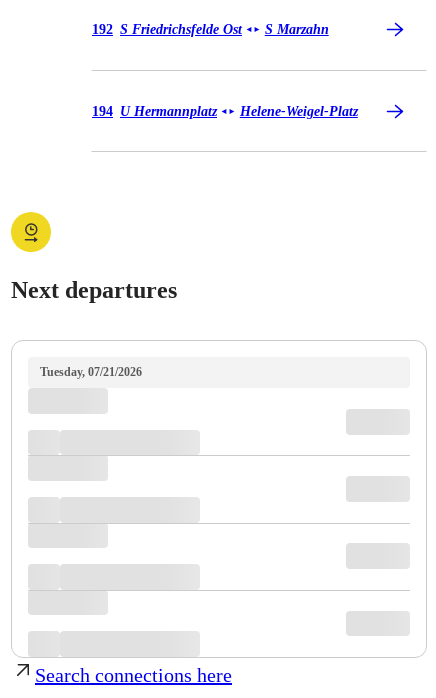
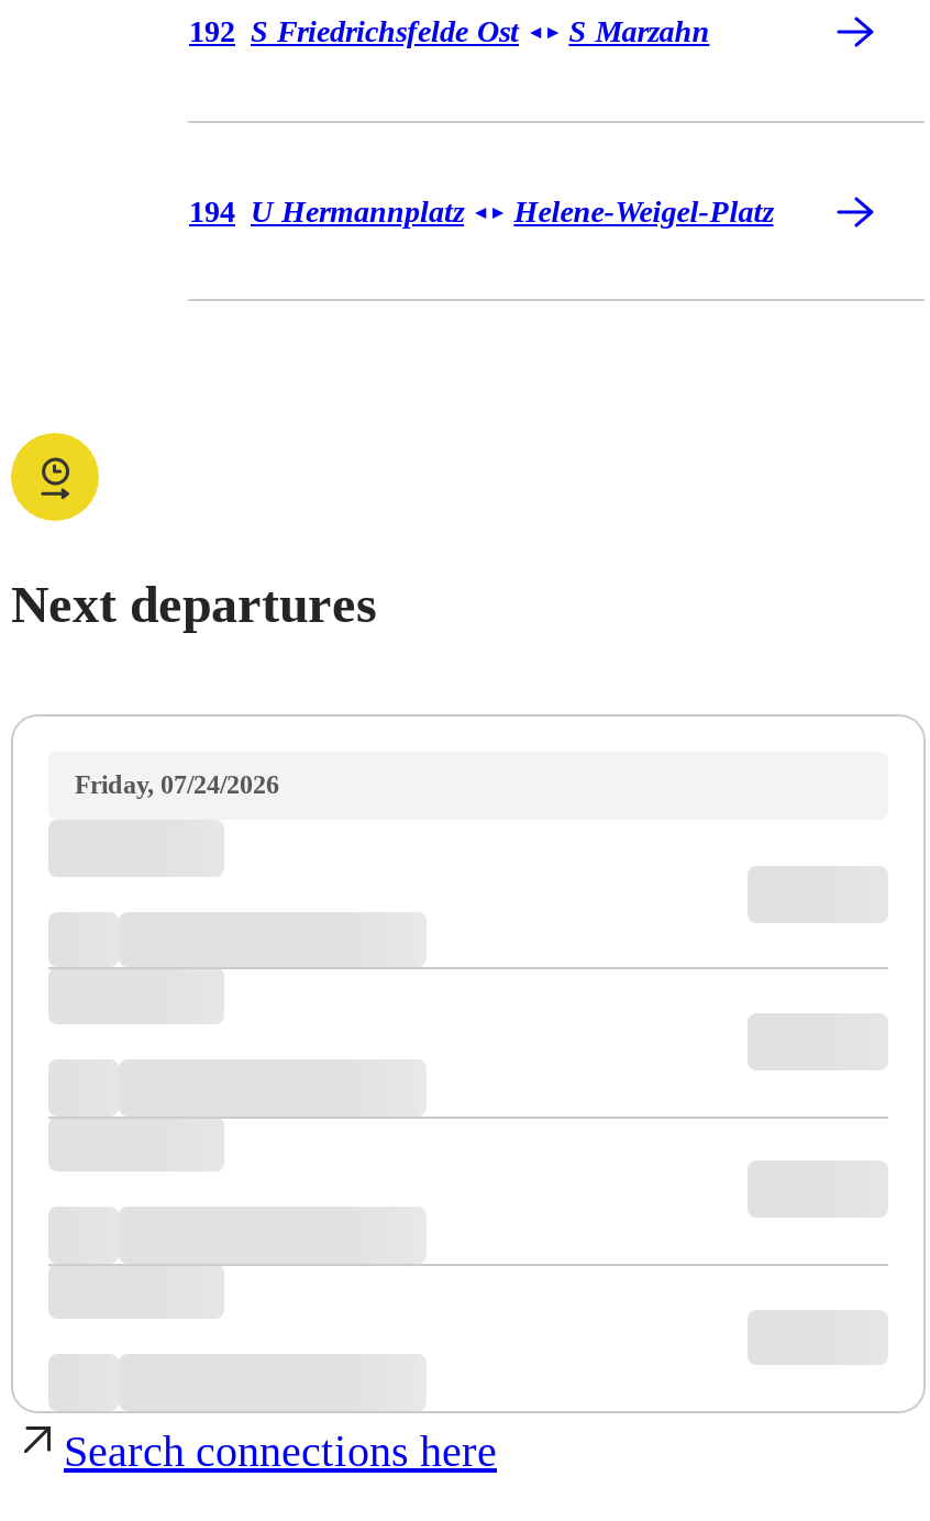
[40,365,142,379] Tuesday, 07/21/2026 -> [75,770,279,801] Friday, 07/24/2026

